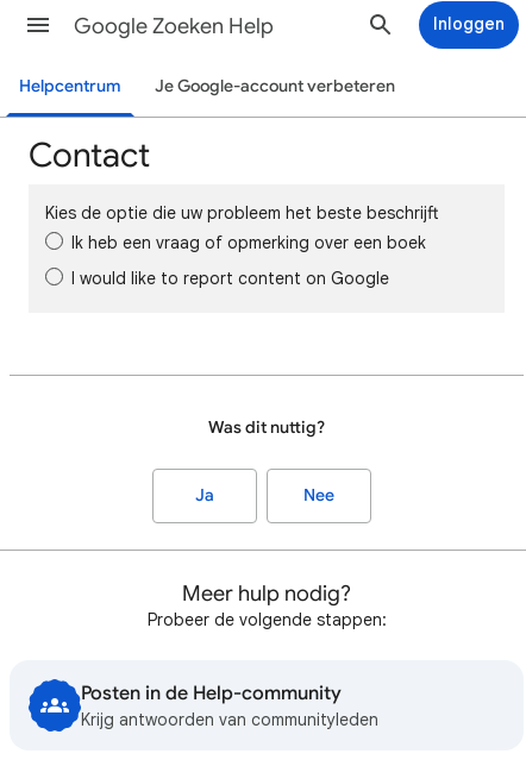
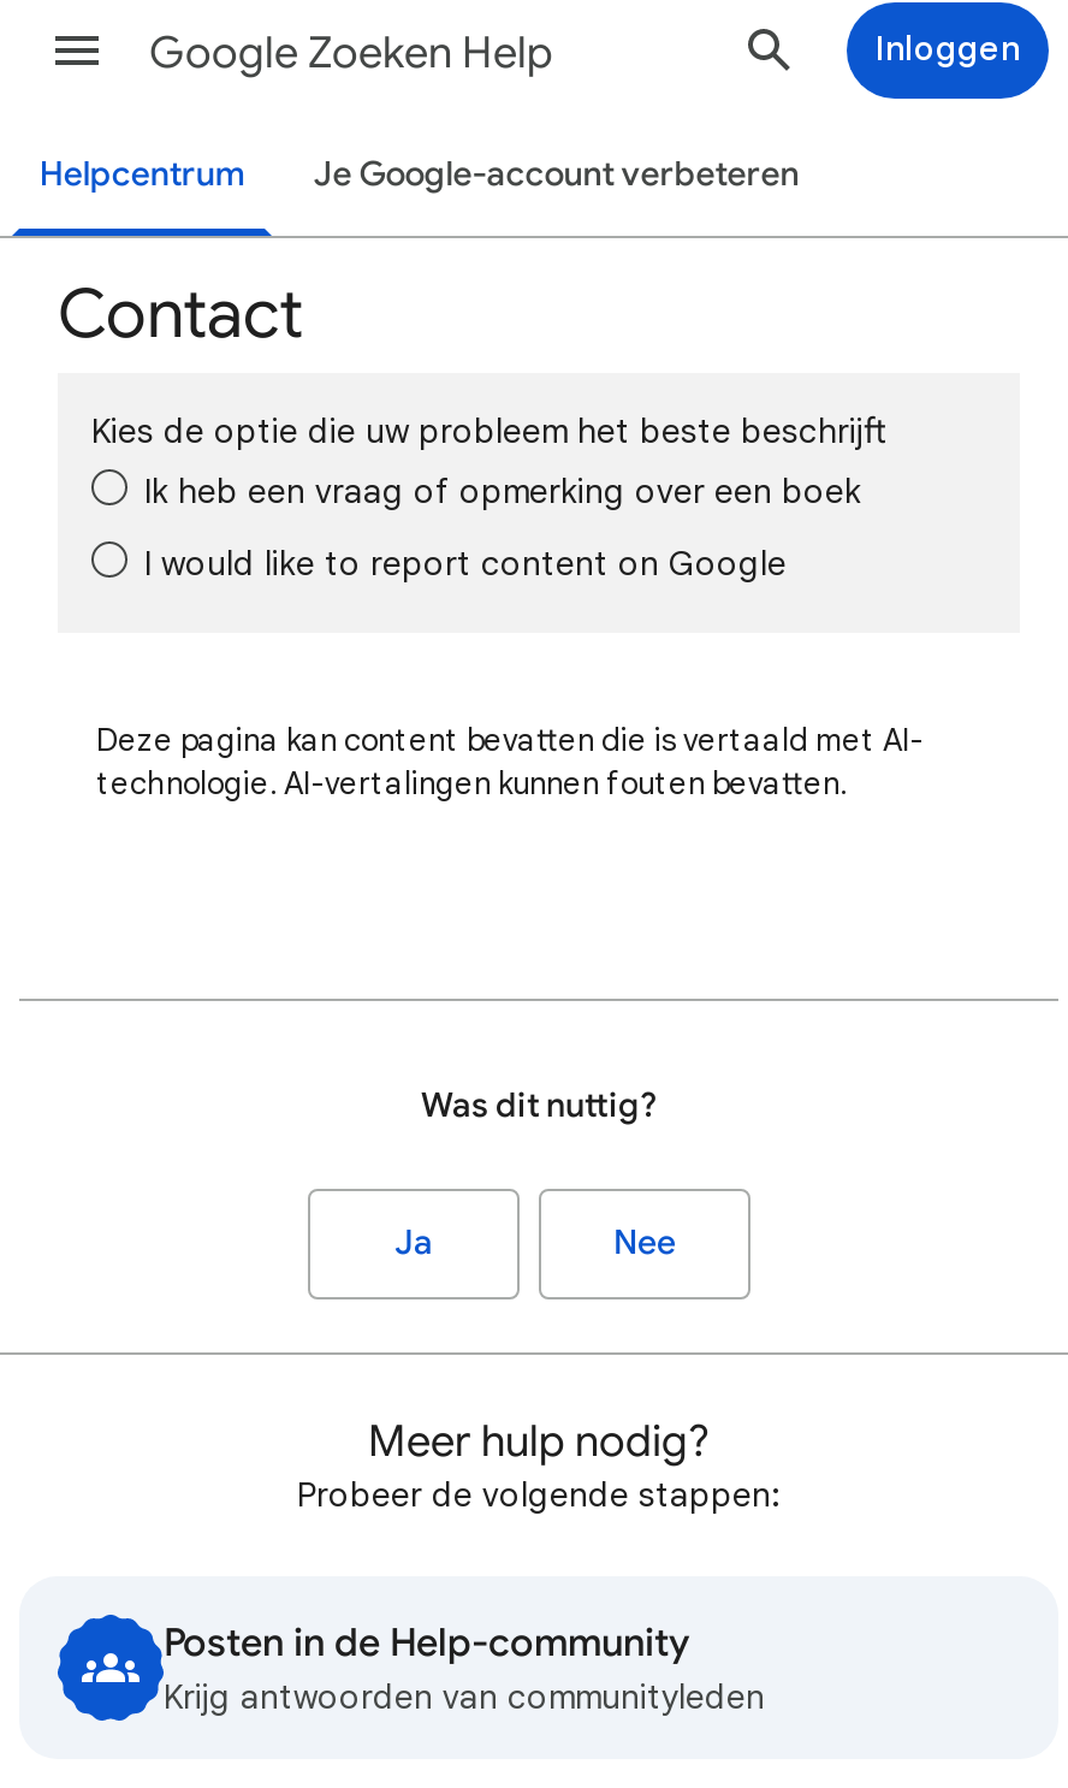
none -> [96,720,924,804] Deze pagina kan content bevatten die is vertaald met AI- | technologie. AI-vertalingen kunnen fouten bevatten.

